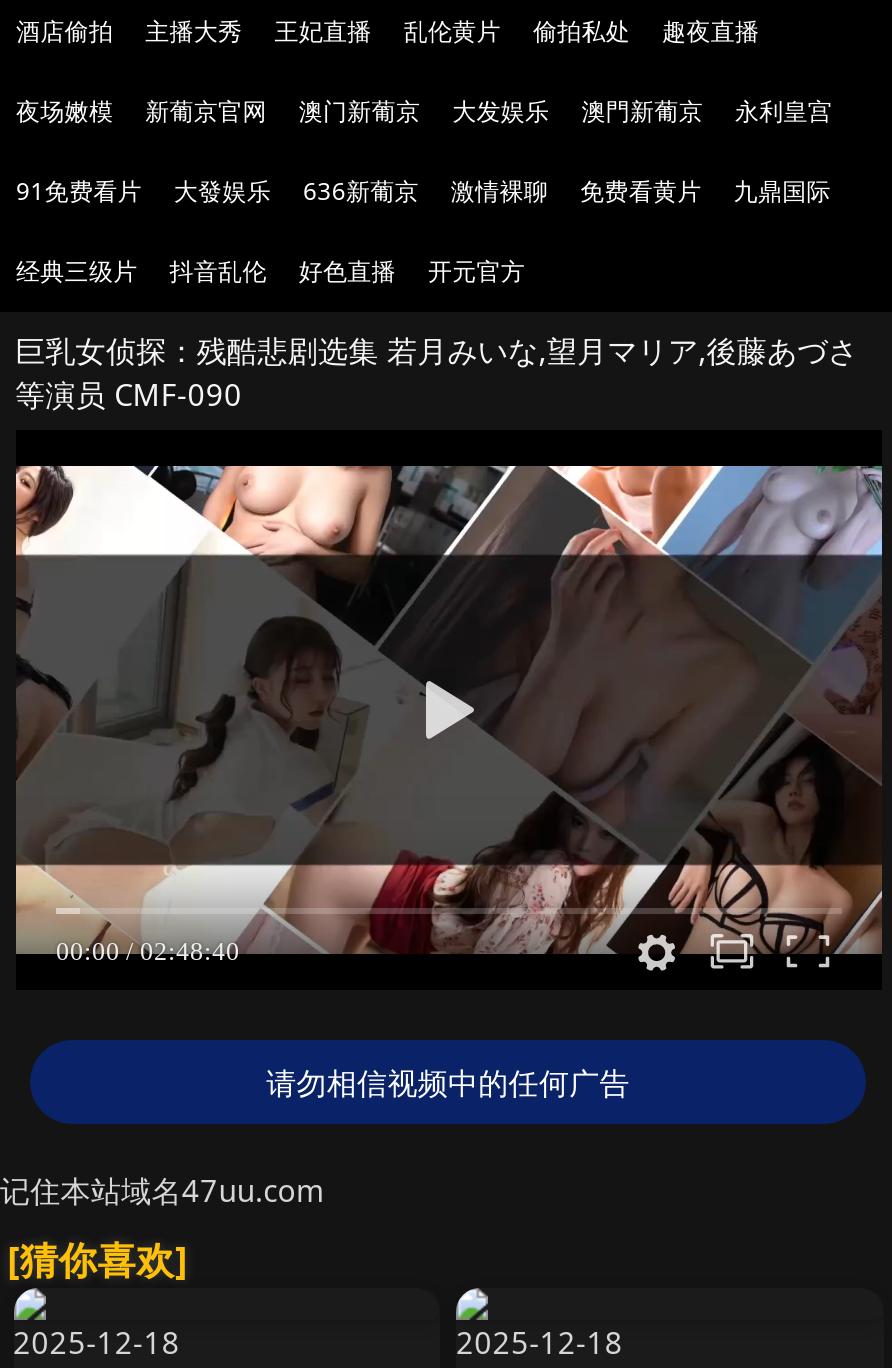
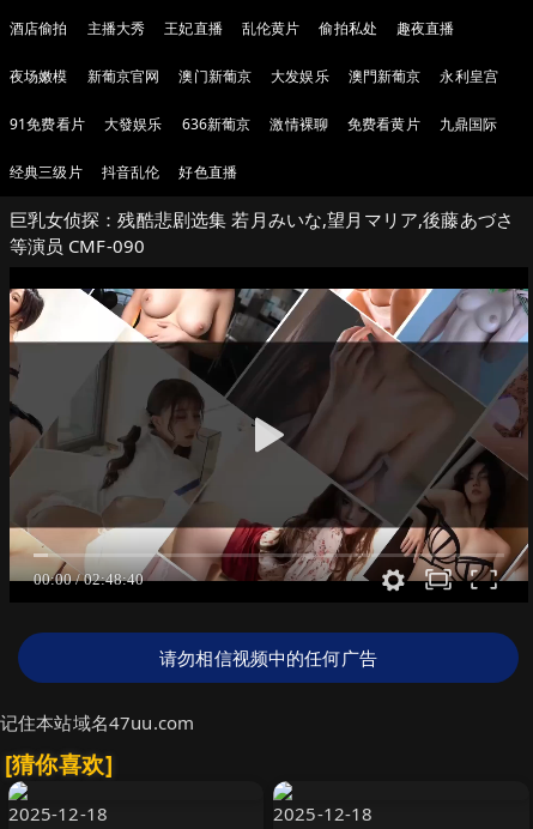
[428,254,525,288] 开元官方 -> none

